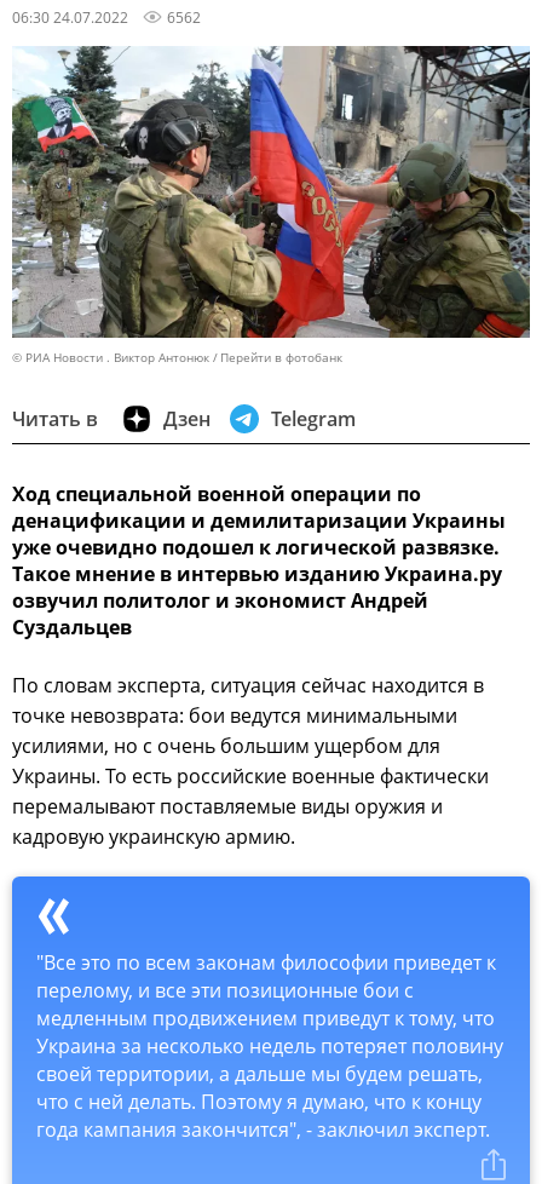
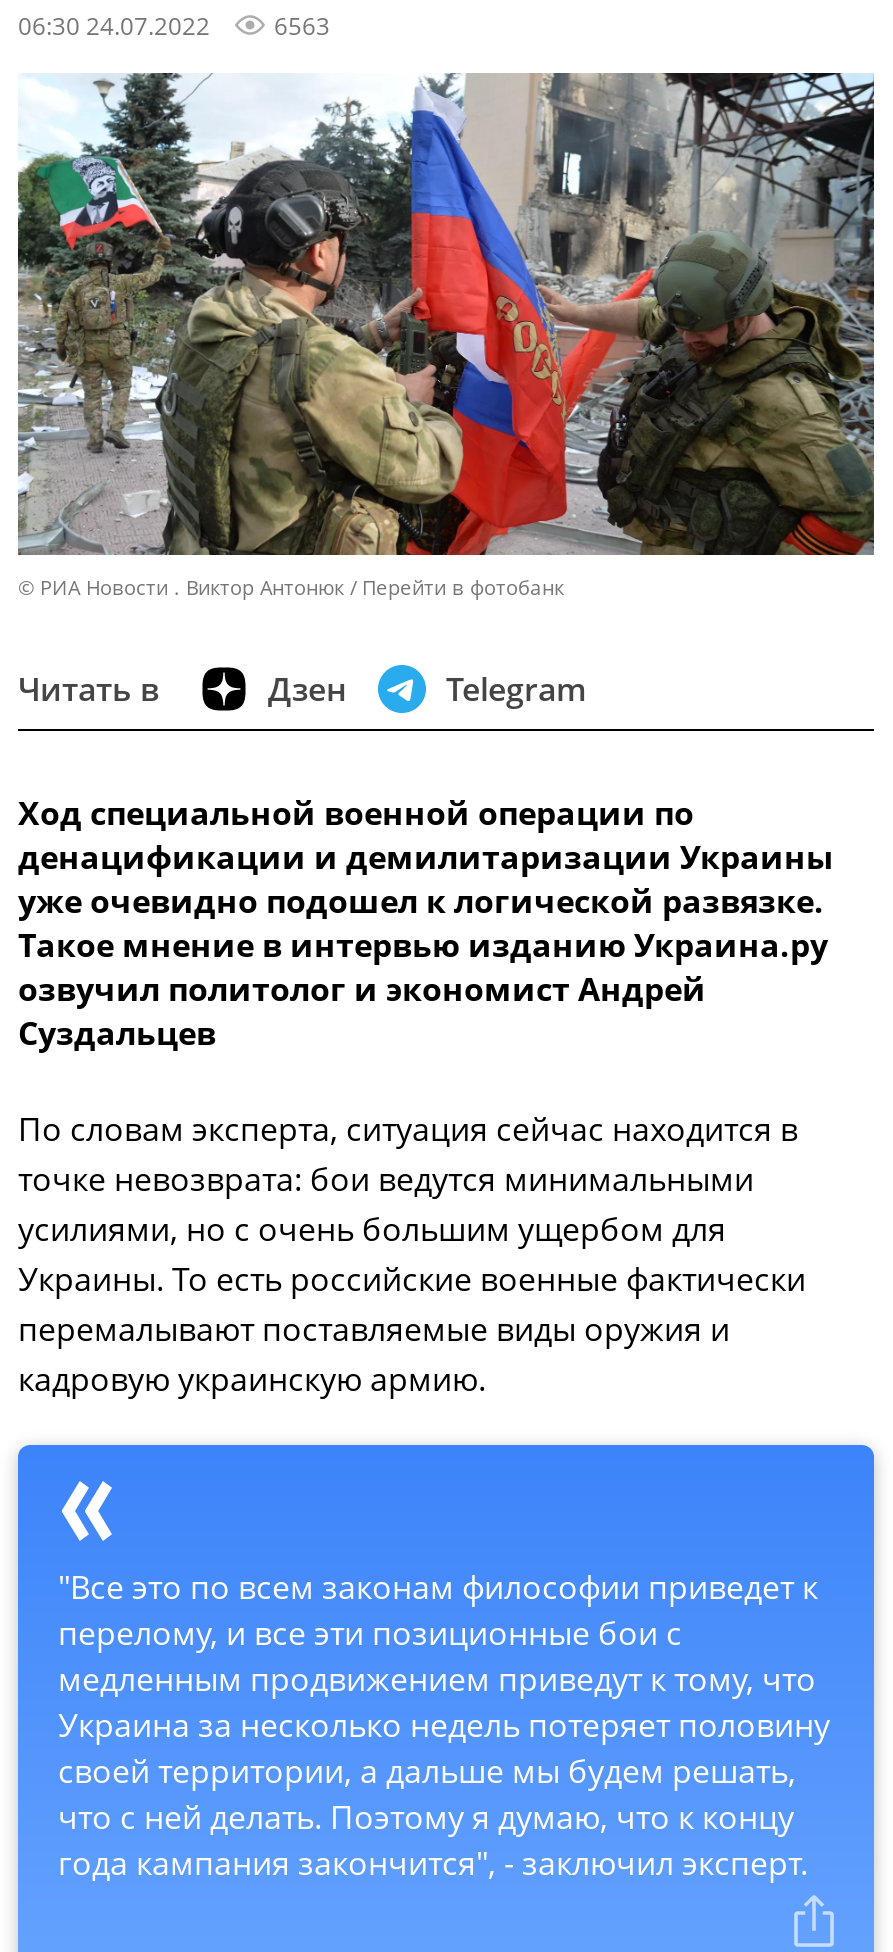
[12,7,201,27] 06:30 24.07.2022 6562 -> [18,9,330,41] 06:30 24.07.2022 6563

